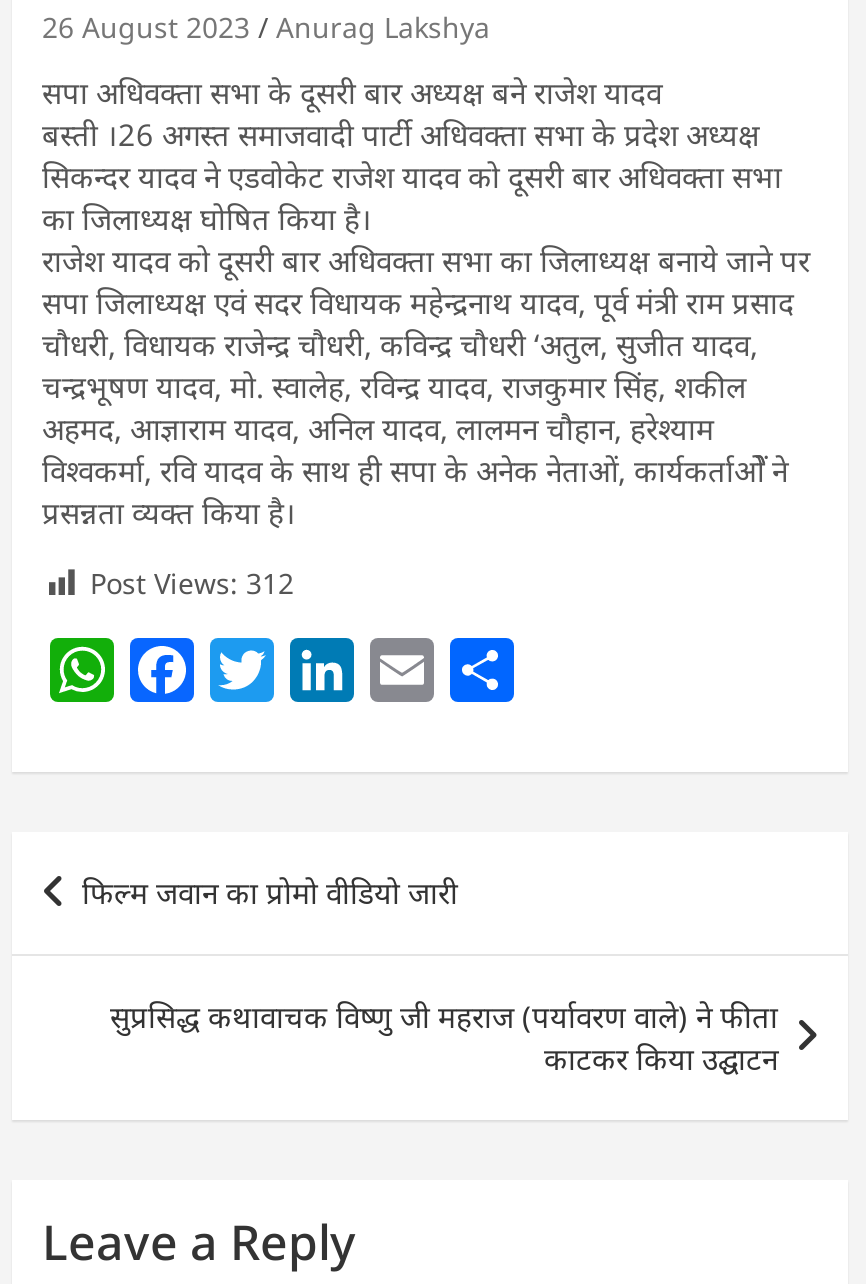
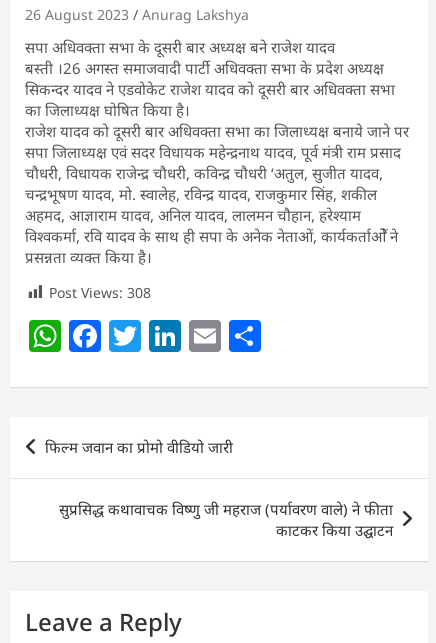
[90,564,294,602] Post Views: 312 -> [49,283,151,302] Post Views: 308

